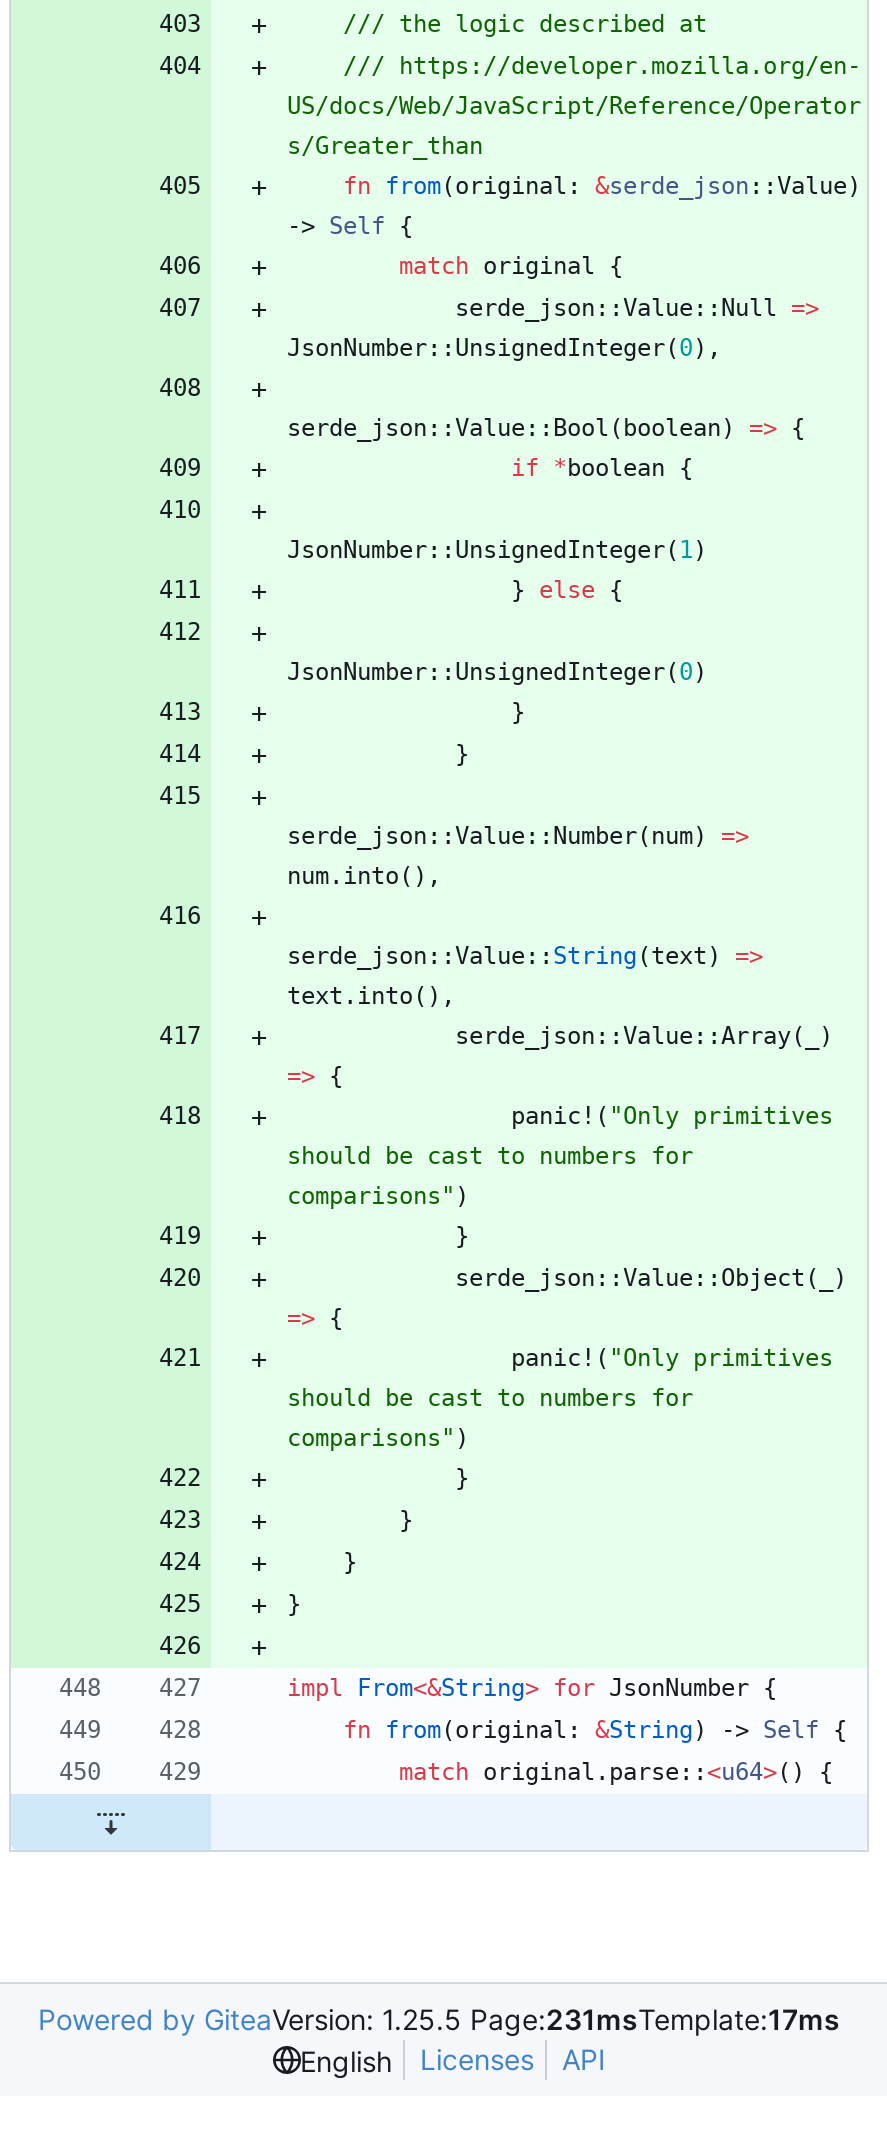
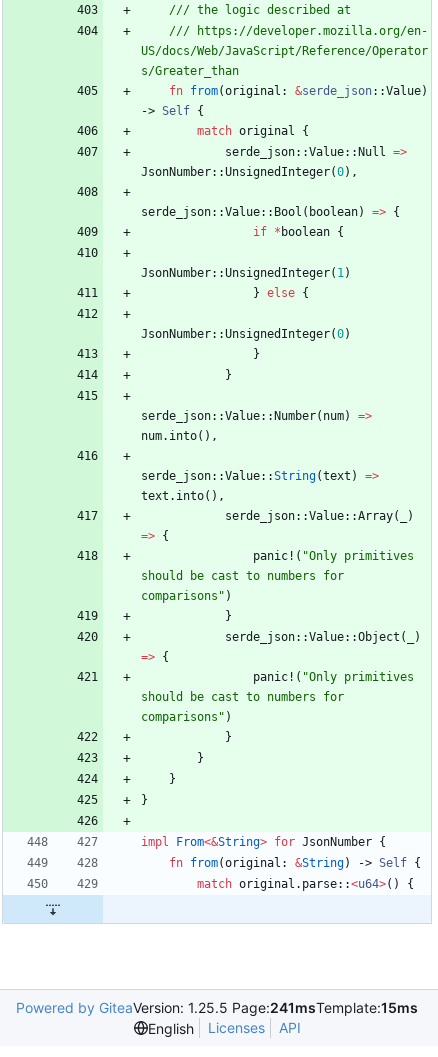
[38,2002,840,2036] Powered by GiteaVersion: 1.25.5 Page:231msTemplate:17ms -> [16,999,418,1016] Powered by GiteaVersion: 1.25.5 Page:241msTemplate:15ms

